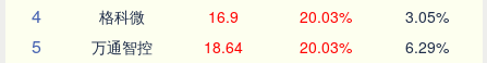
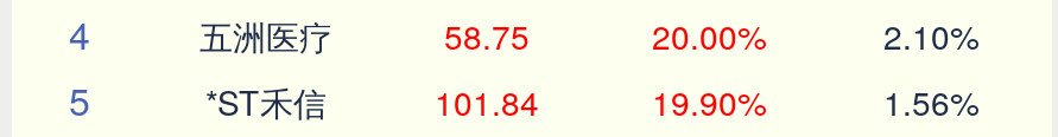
[99,5,449,27] 格科微 | 16.9 | 20.03% | 3.05% -> [199,12,978,59] 五洲医疗 | 58.75 | 20.00% | 2.10%
[92,36,449,57] 万通智控 | 18.64 | 20.03% | 6.29% -> [205,78,978,125] *ST禾信 | 101.84 | 19.90% | 1.56%

